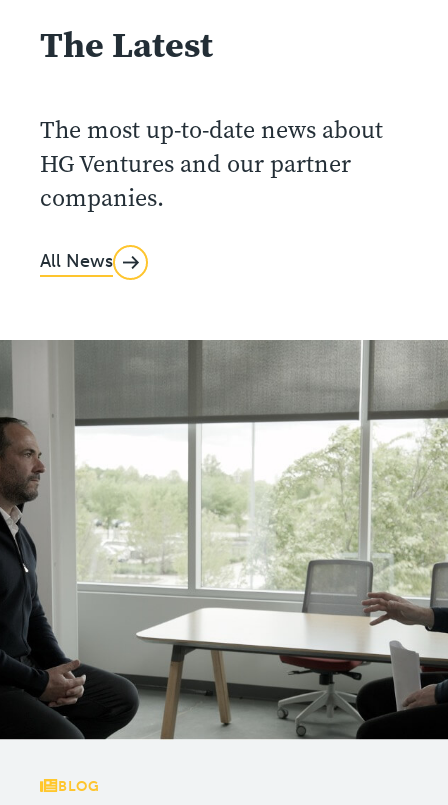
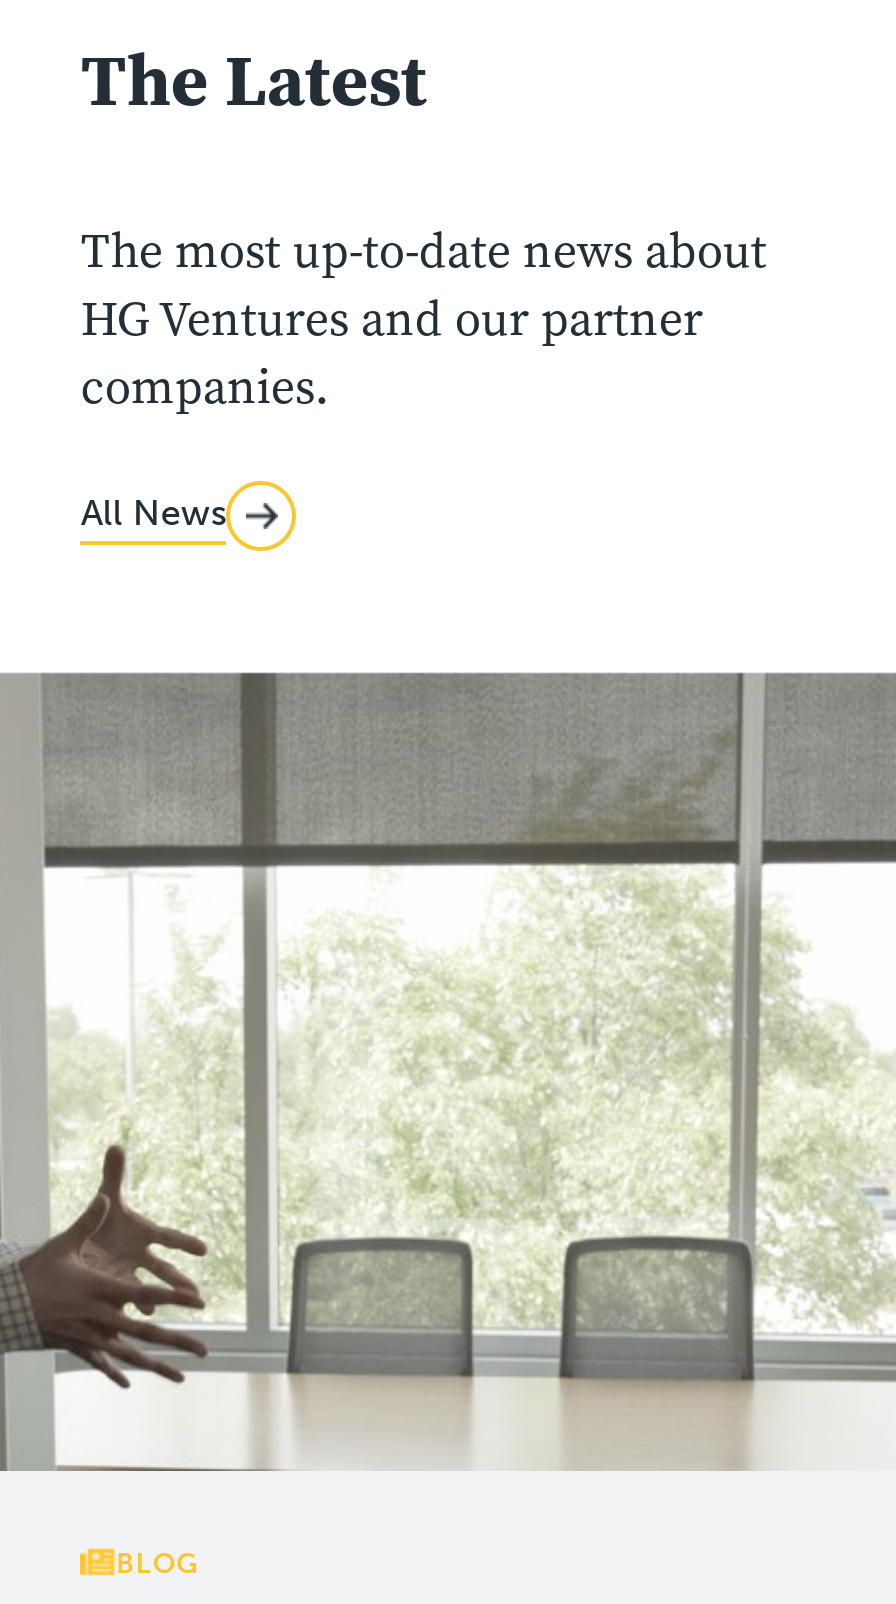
[3,340,445,740] [image] -> [6,673,890,1471] [image]

